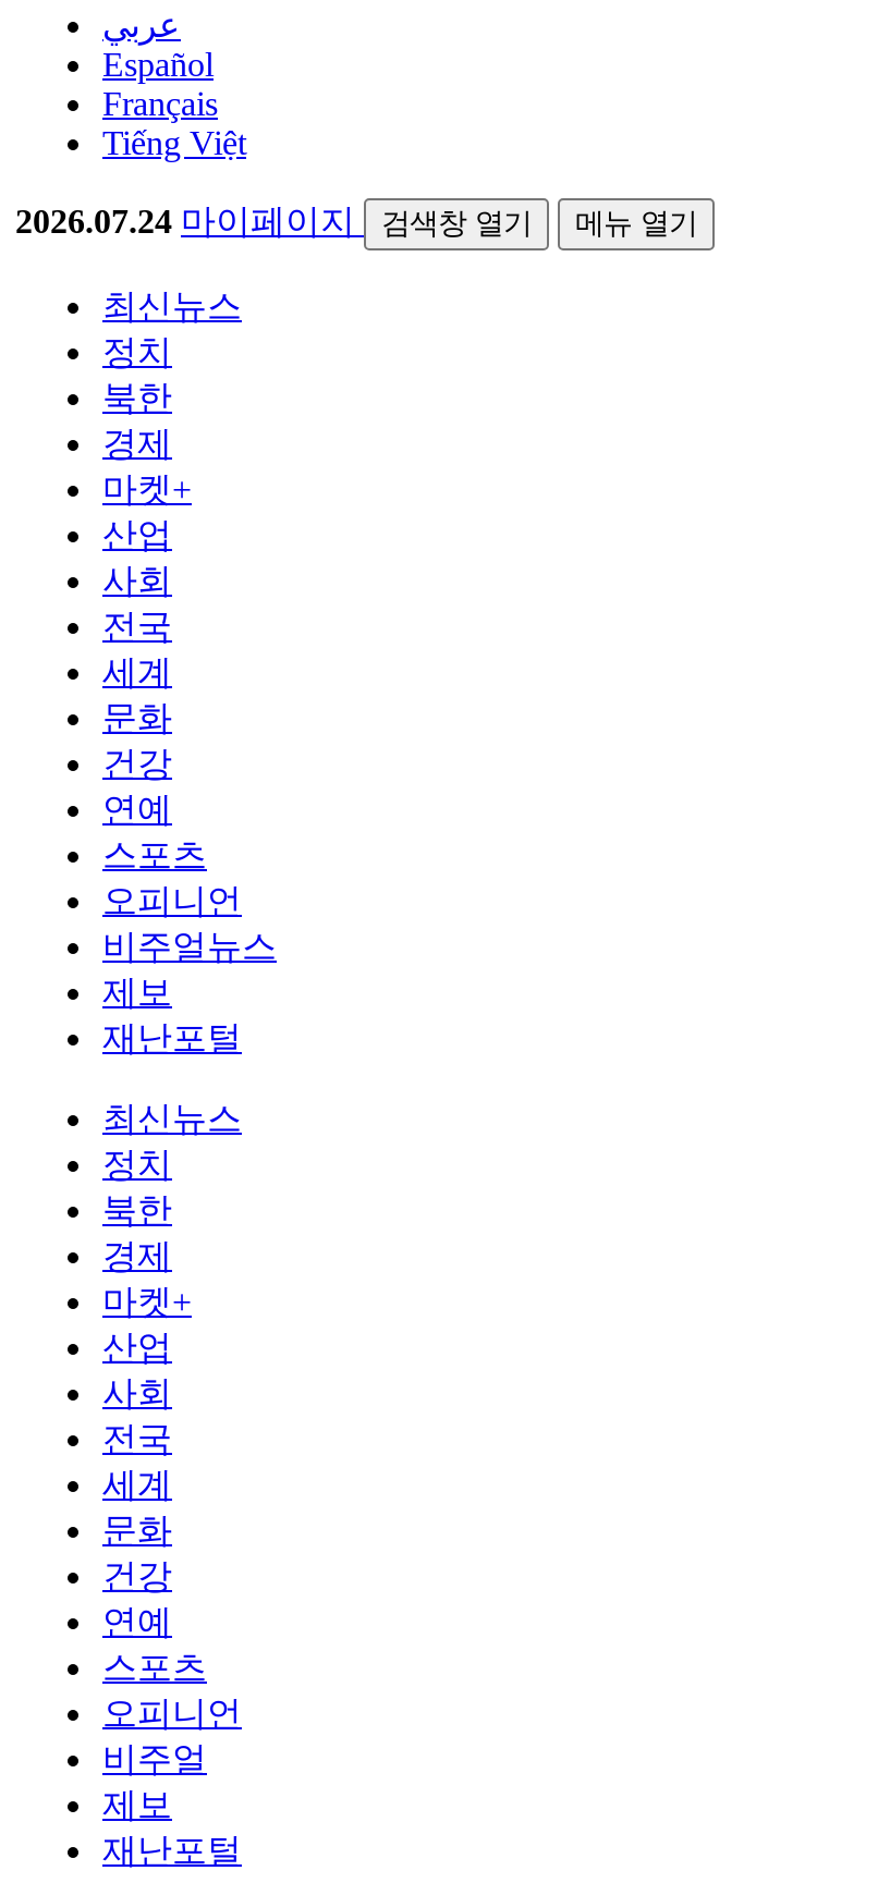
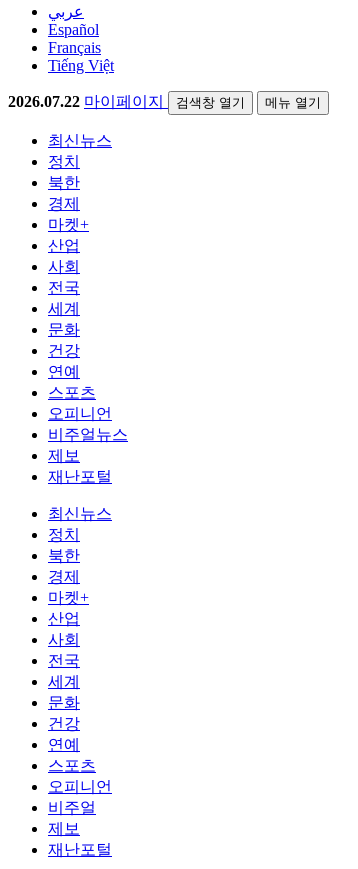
[15,203,697,240] 2026.07.24 마이페이지 검색창 열기 메뉴 열기 -> [8,93,321,110] 2026.07.22 마이페이지 검색창 열기 메뉴 열기

